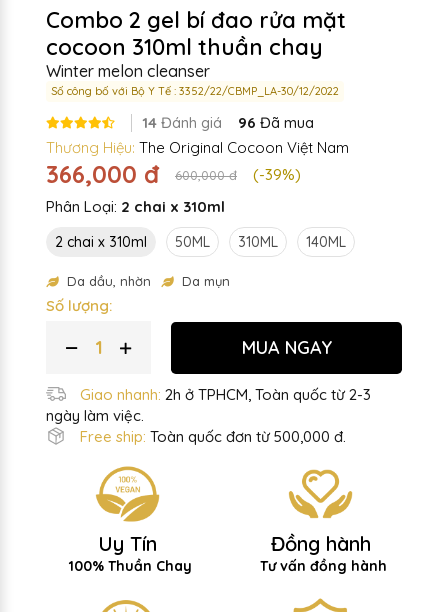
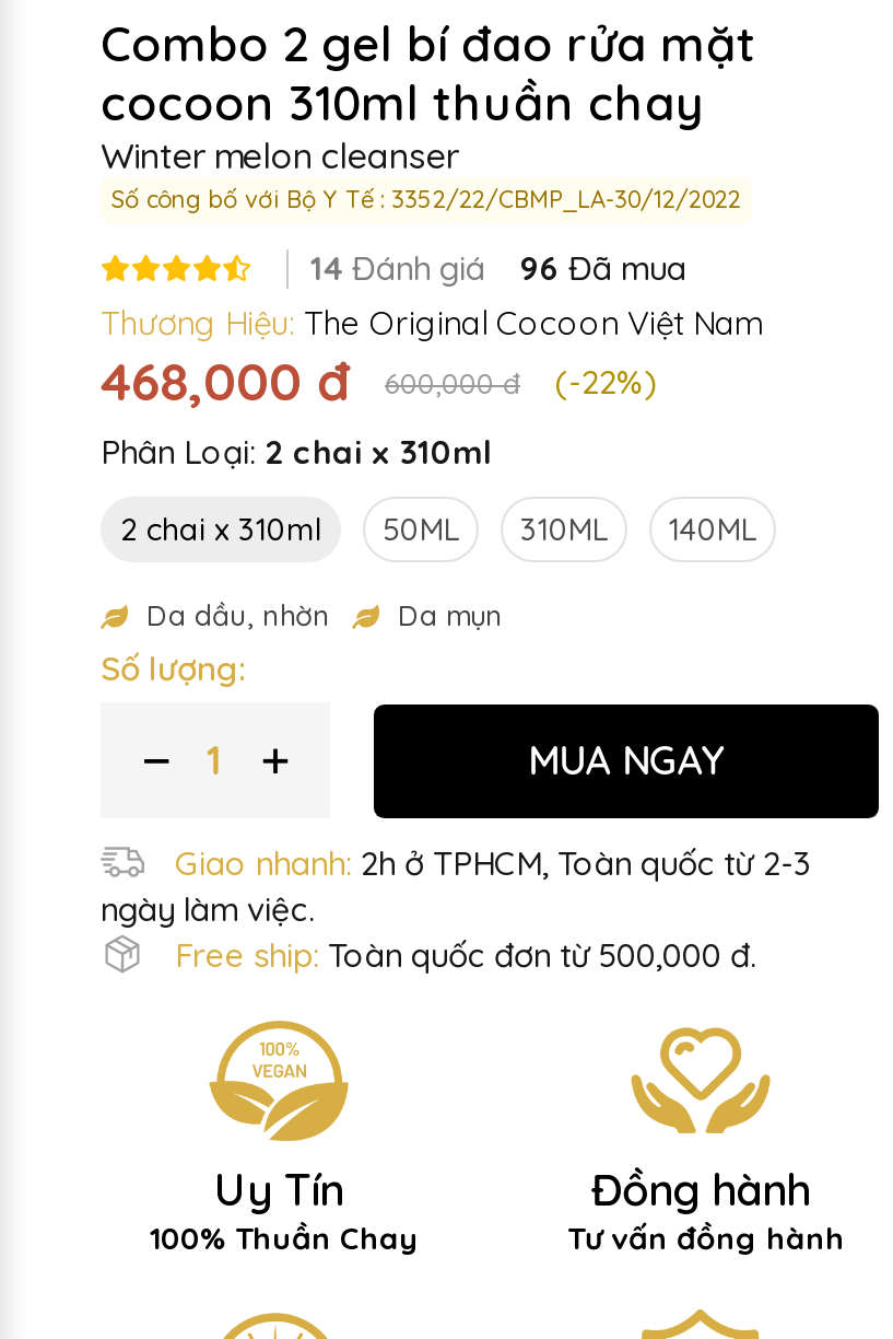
[46,159,159,189] 366,000 đ -> [101,348,350,414] 468,000 đ
[253,165,301,184] (-39%) -> [555,361,658,403] (-22%)

